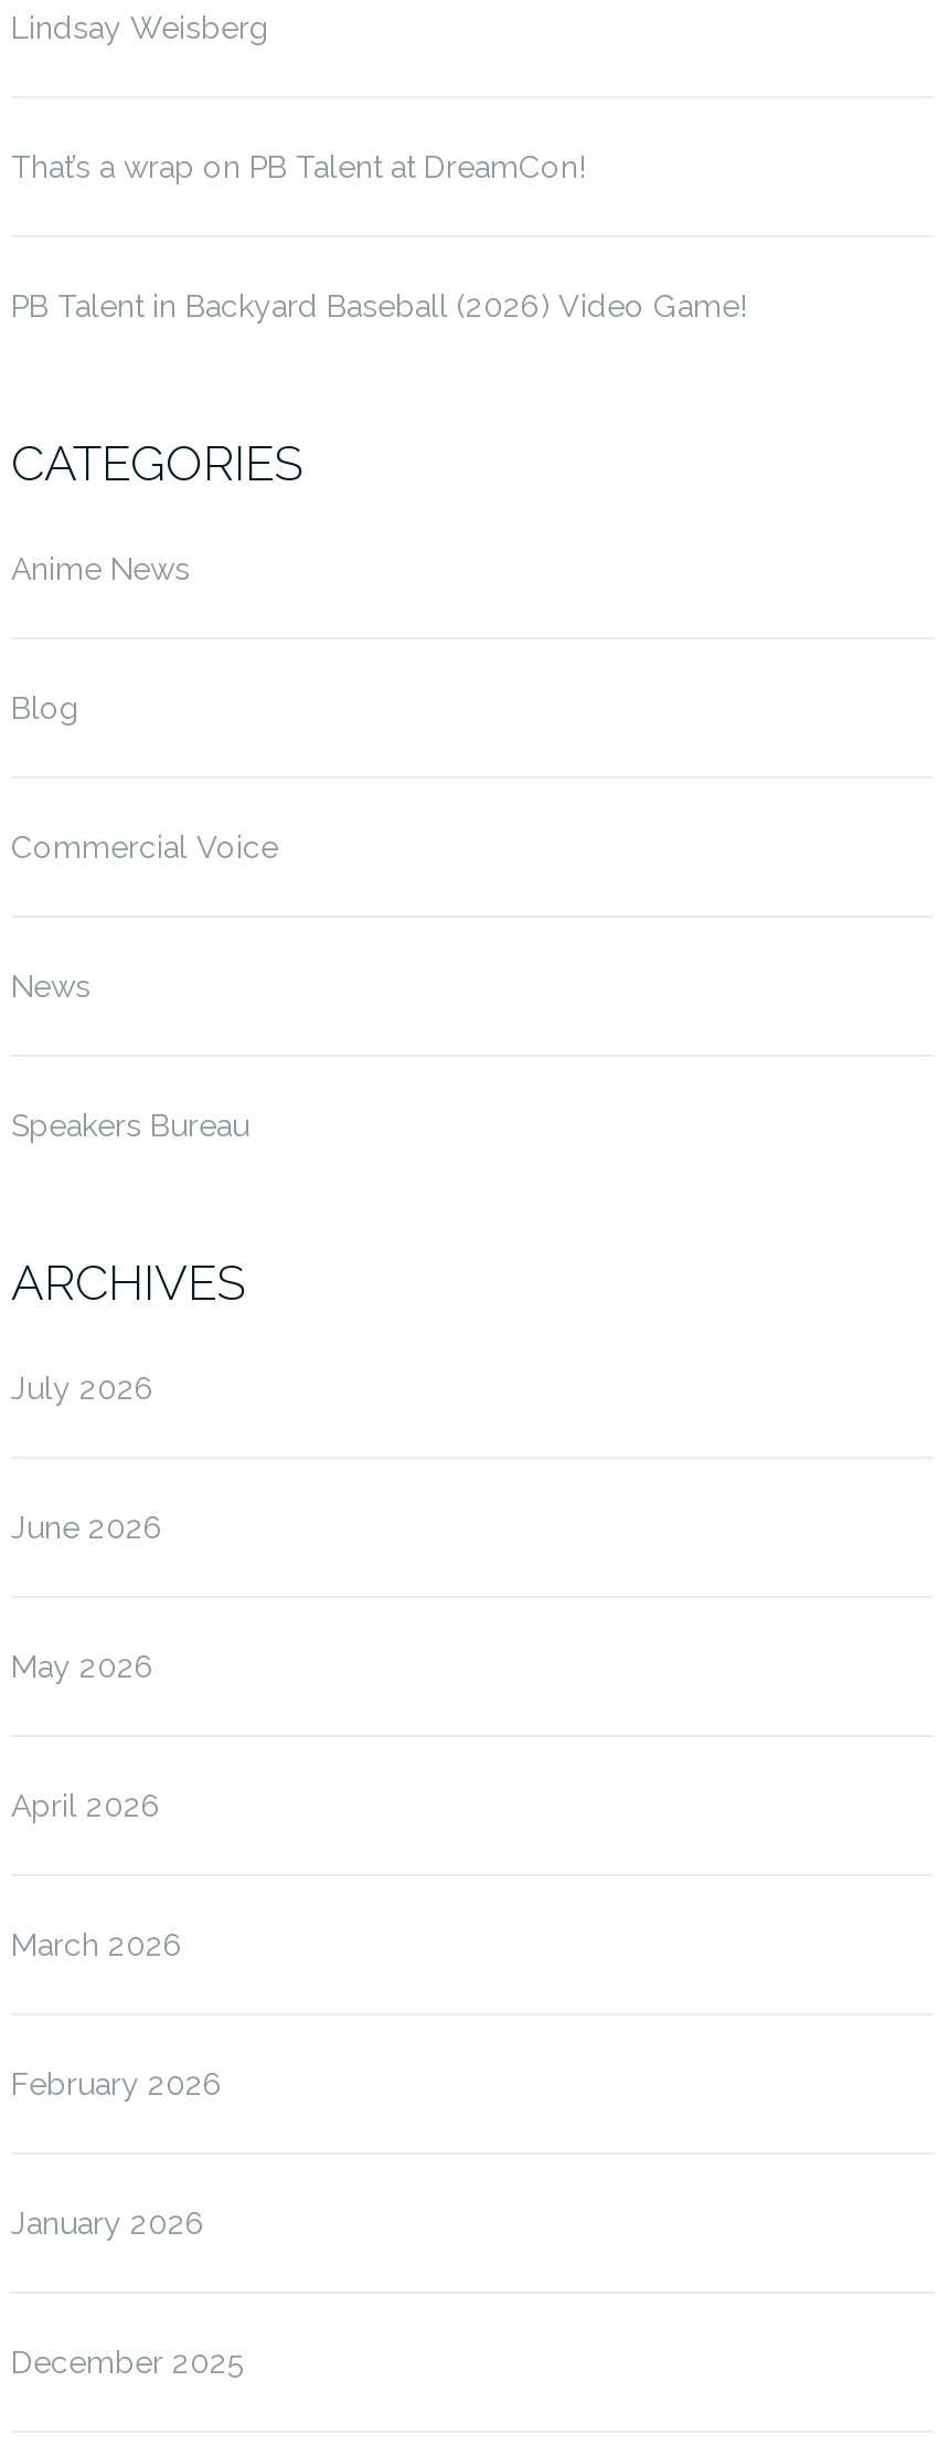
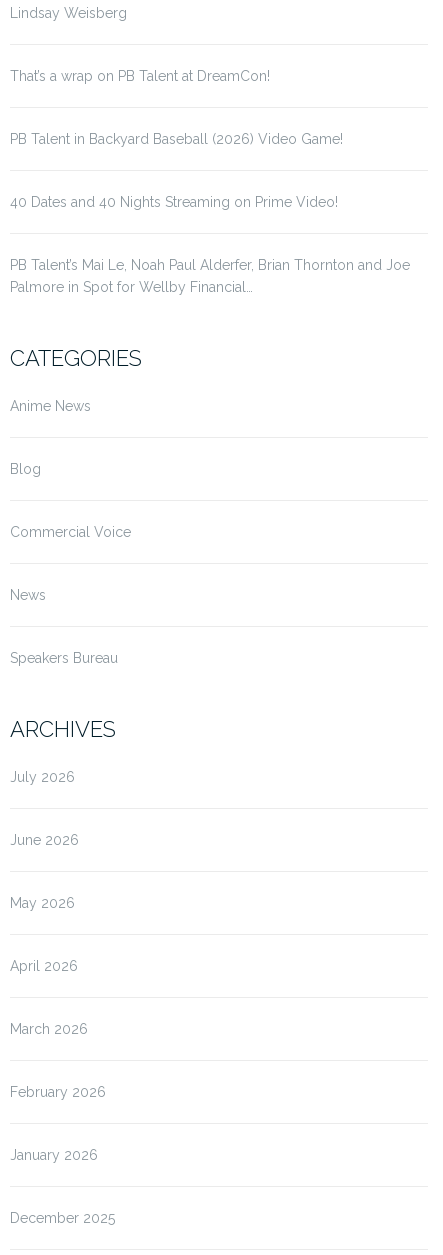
none -> [10,194,338,210] 40 Dates and 40 Nights Streaming on Prime Video!
none -> [10,257,410,295] PB Talent’s Mai Le, Noah Paul Alderfer, Brian Thornton and Joe | Palmore in Spot for Wellby Financial…

